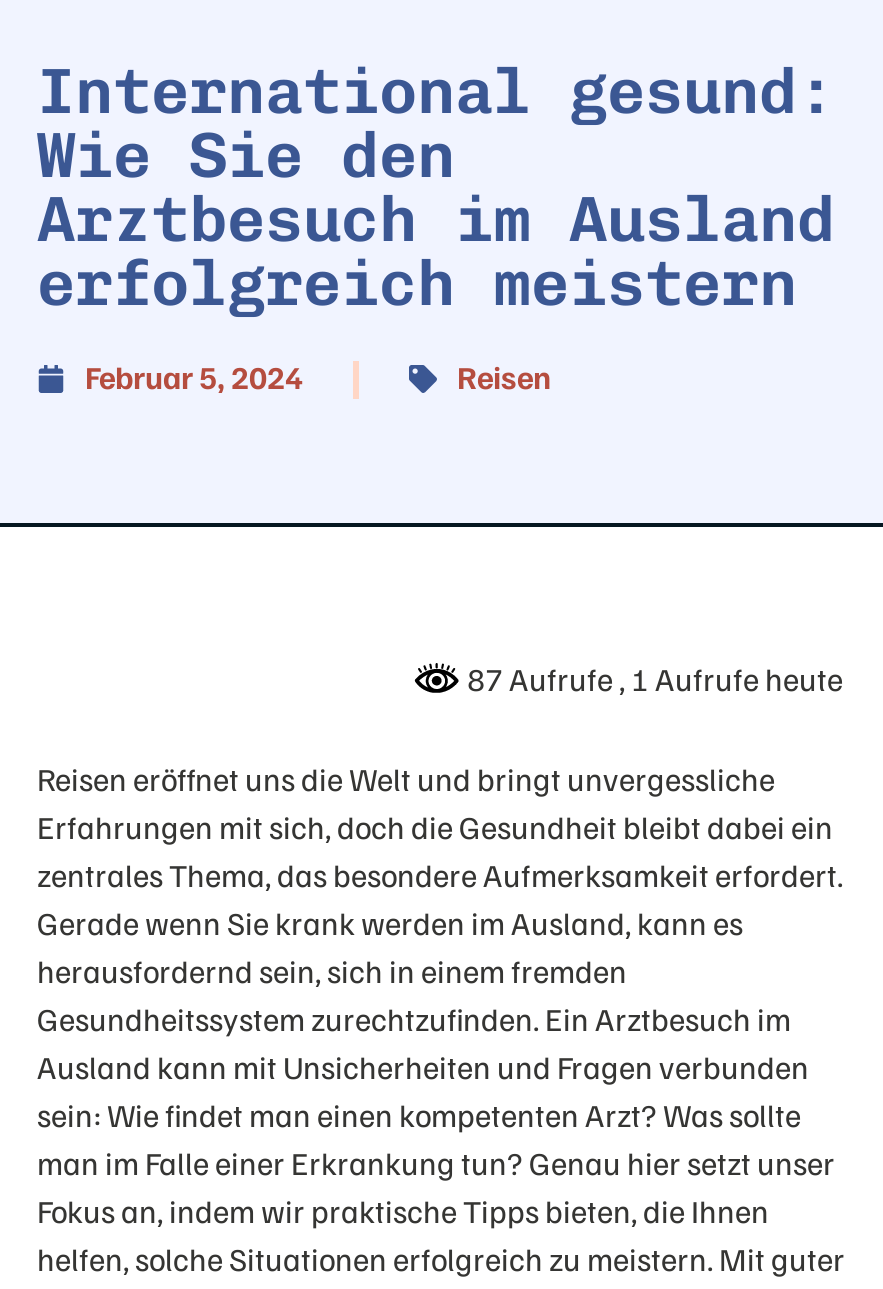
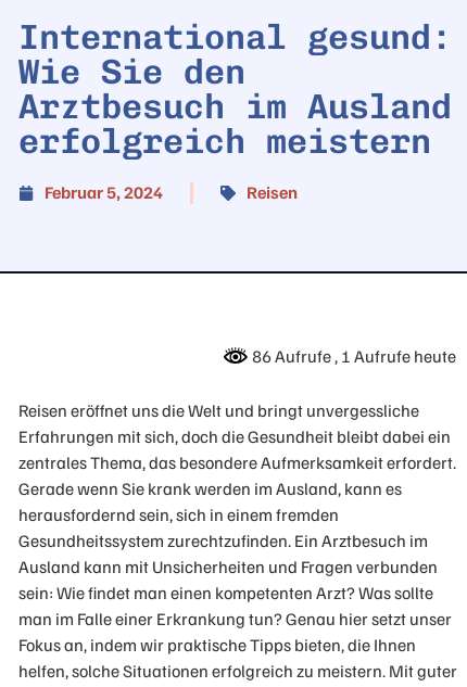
[461,665,843,697] 87 Aufrufe, 1 Aufrufe heute -> [249,348,456,366] 86 Aufrufe, 1 Aufrufe heute

